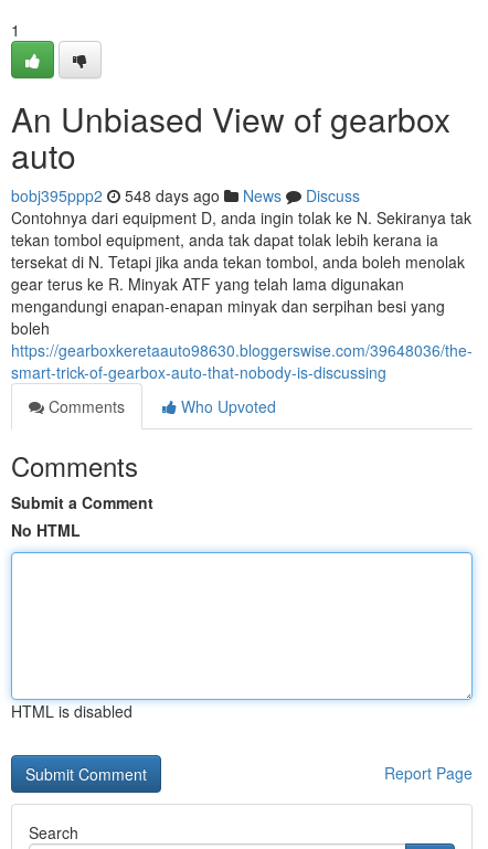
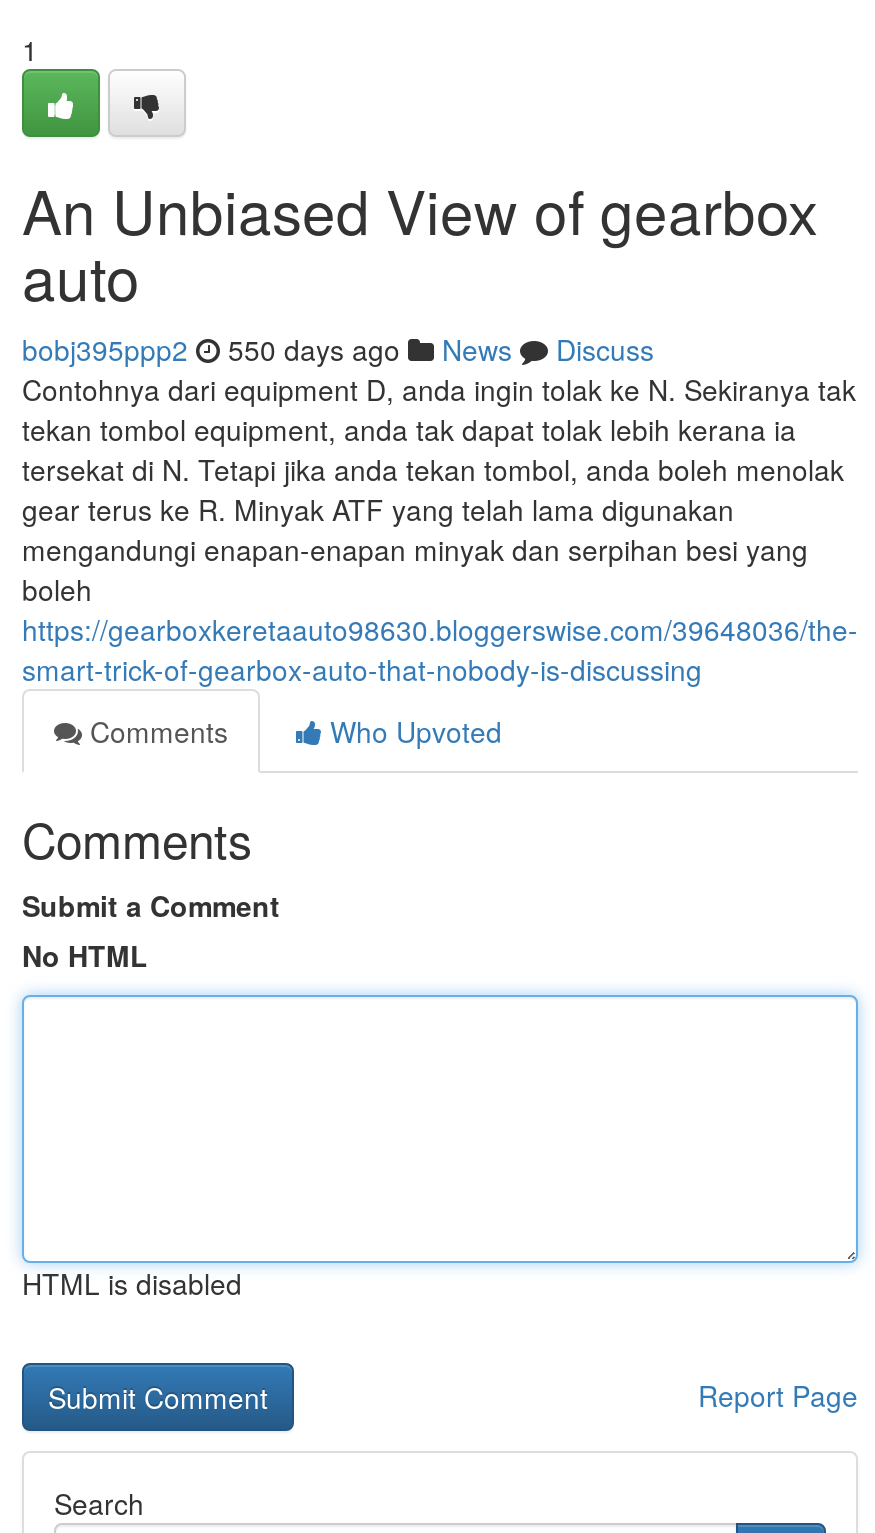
[11,184,360,206] bobj395ppp2 548 days ago News Discuss -> [22,329,654,369] bobj395ppp2 550 days ago News Discuss

